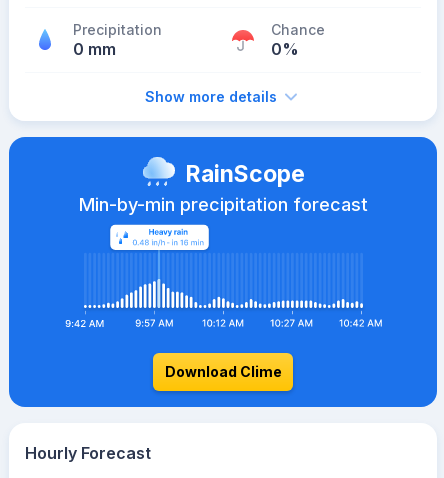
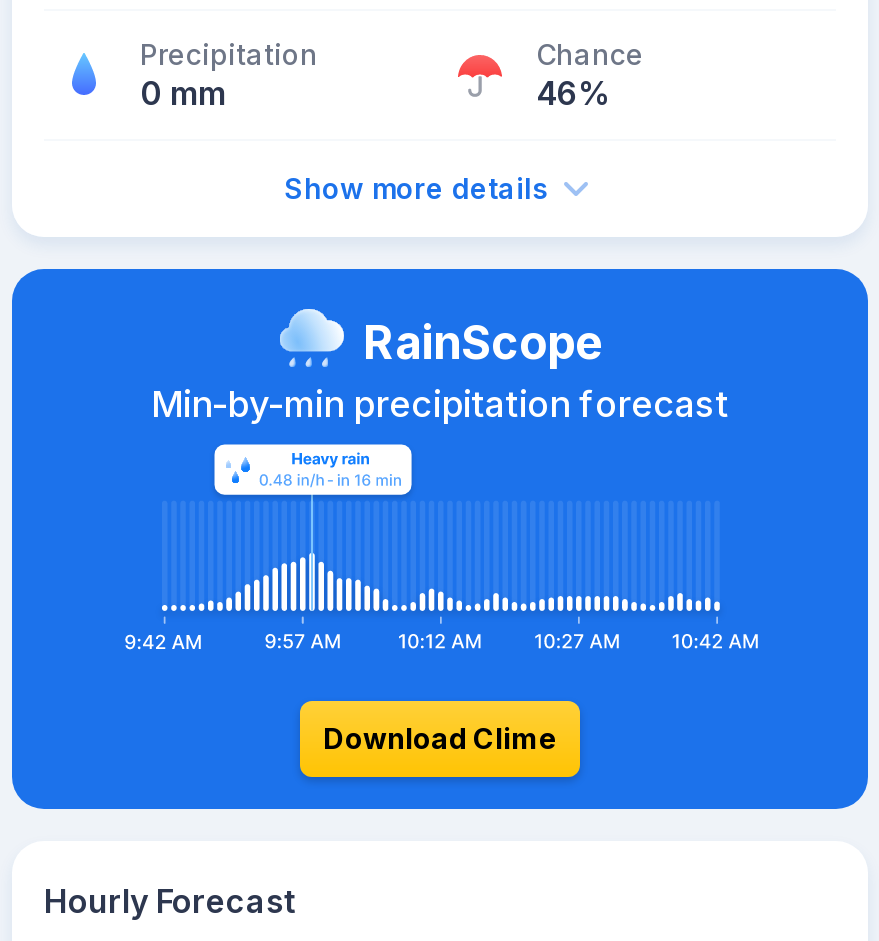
[271,39,299,59] 0% -> [536,73,612,113] 46%

